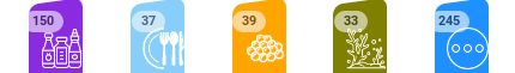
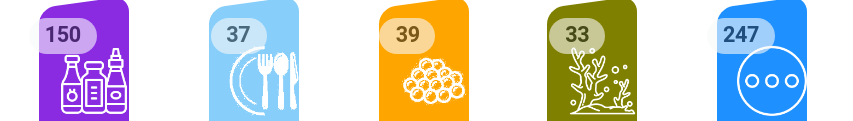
[438,14,460,29] 245 -> [723,23,759,49] 247

